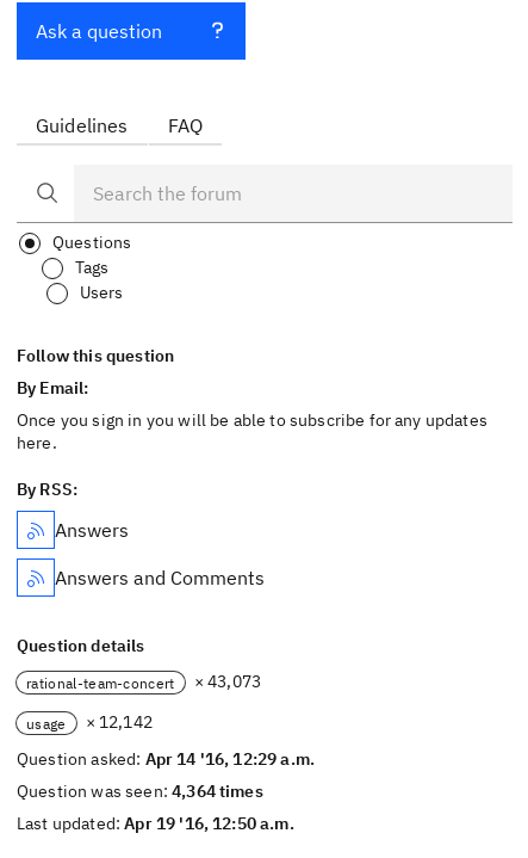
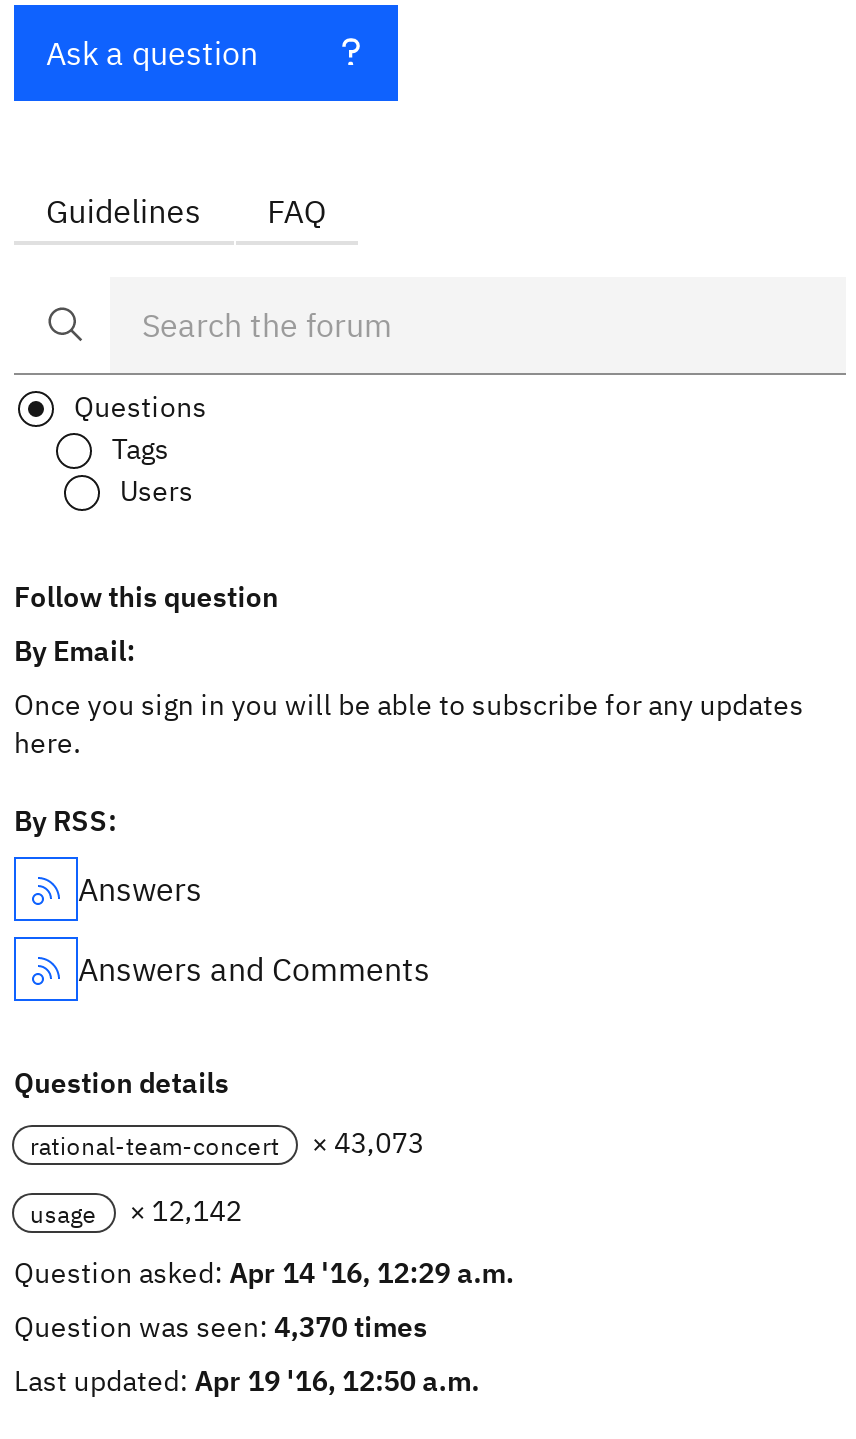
[17,780,263,802] Question was seen: 4,364 times -> [14,1309,428,1345] Question was seen: 4,370 times

